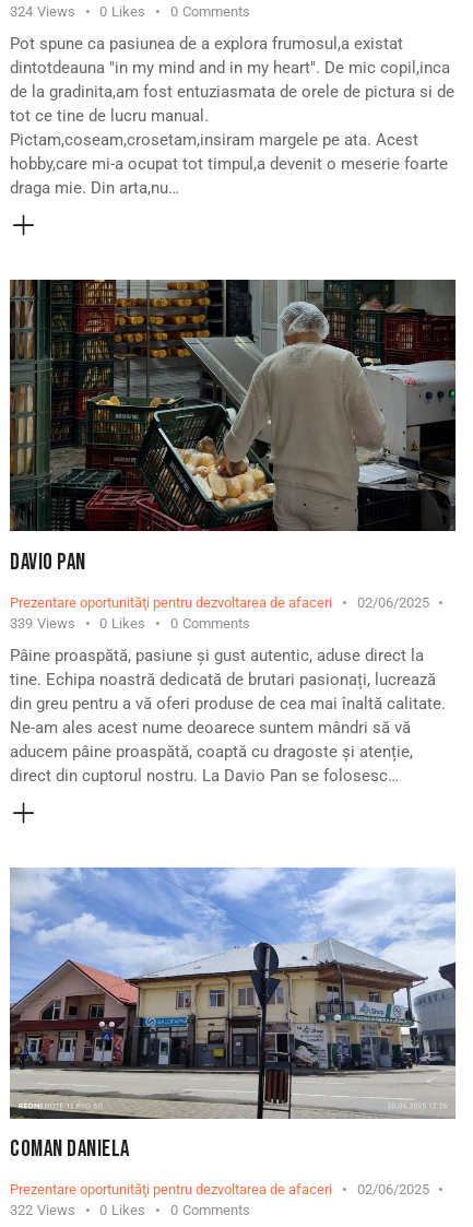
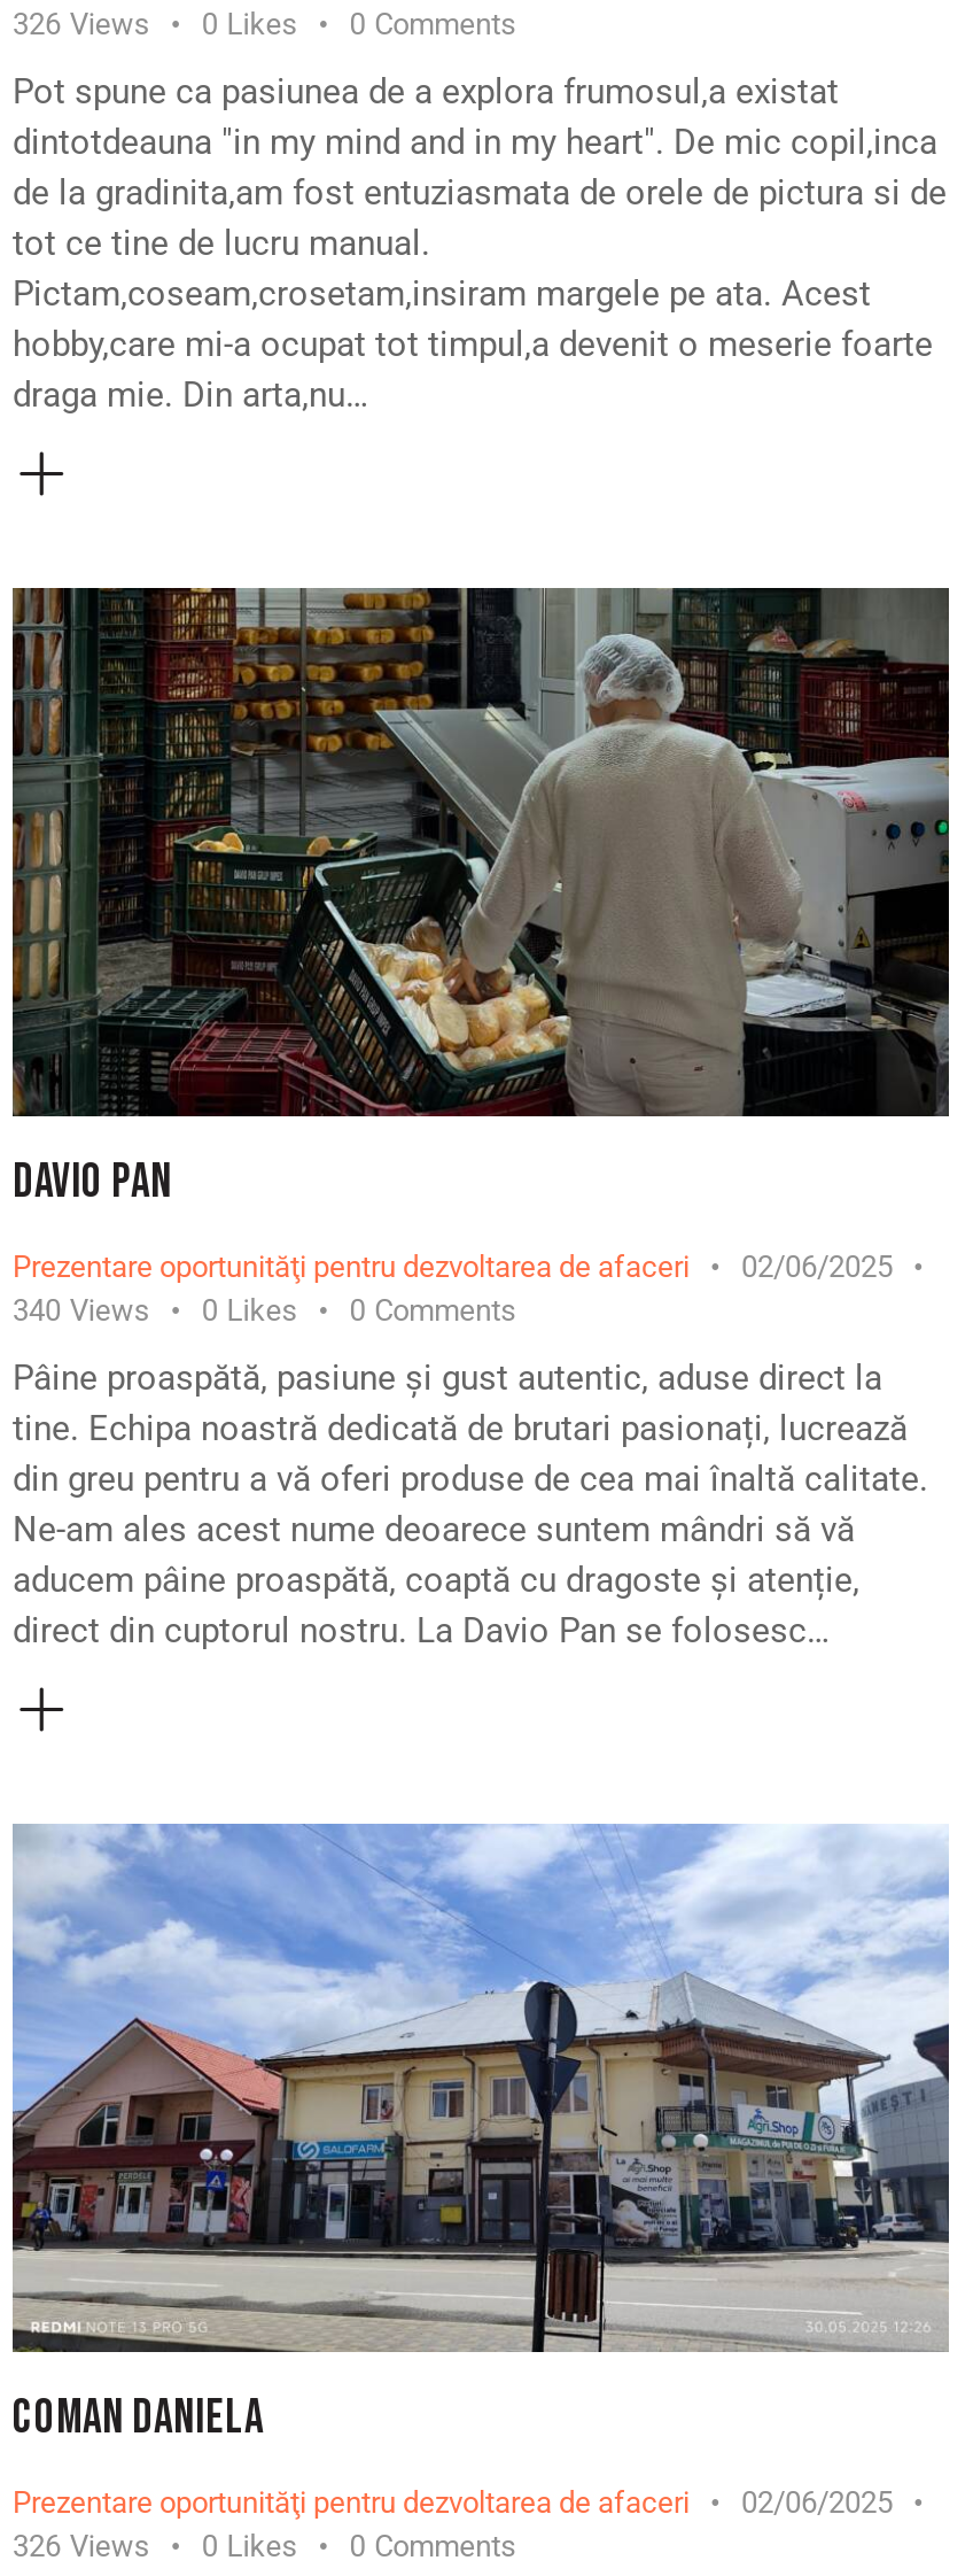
[10,3,250,19] 324 Views 0 Likes 0 Comments -> [13,6,517,41] 326 Views 0 Likes 0 Comments
[10,615,250,631] 339 Views 0 Likes 0 Comments -> [13,1292,517,1327] 340 Views 0 Likes 0 Comments
[10,1202,250,1219] 322 Views 0 Likes 0 Comments -> [13,2528,517,2563] 326 Views 0 Likes 0 Comments

